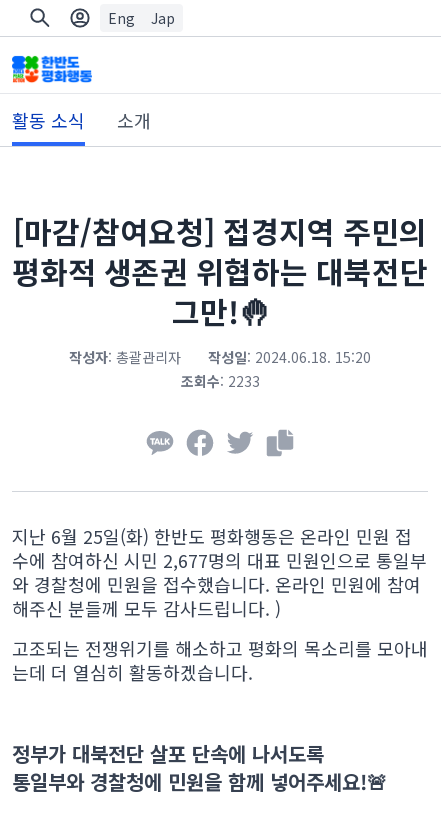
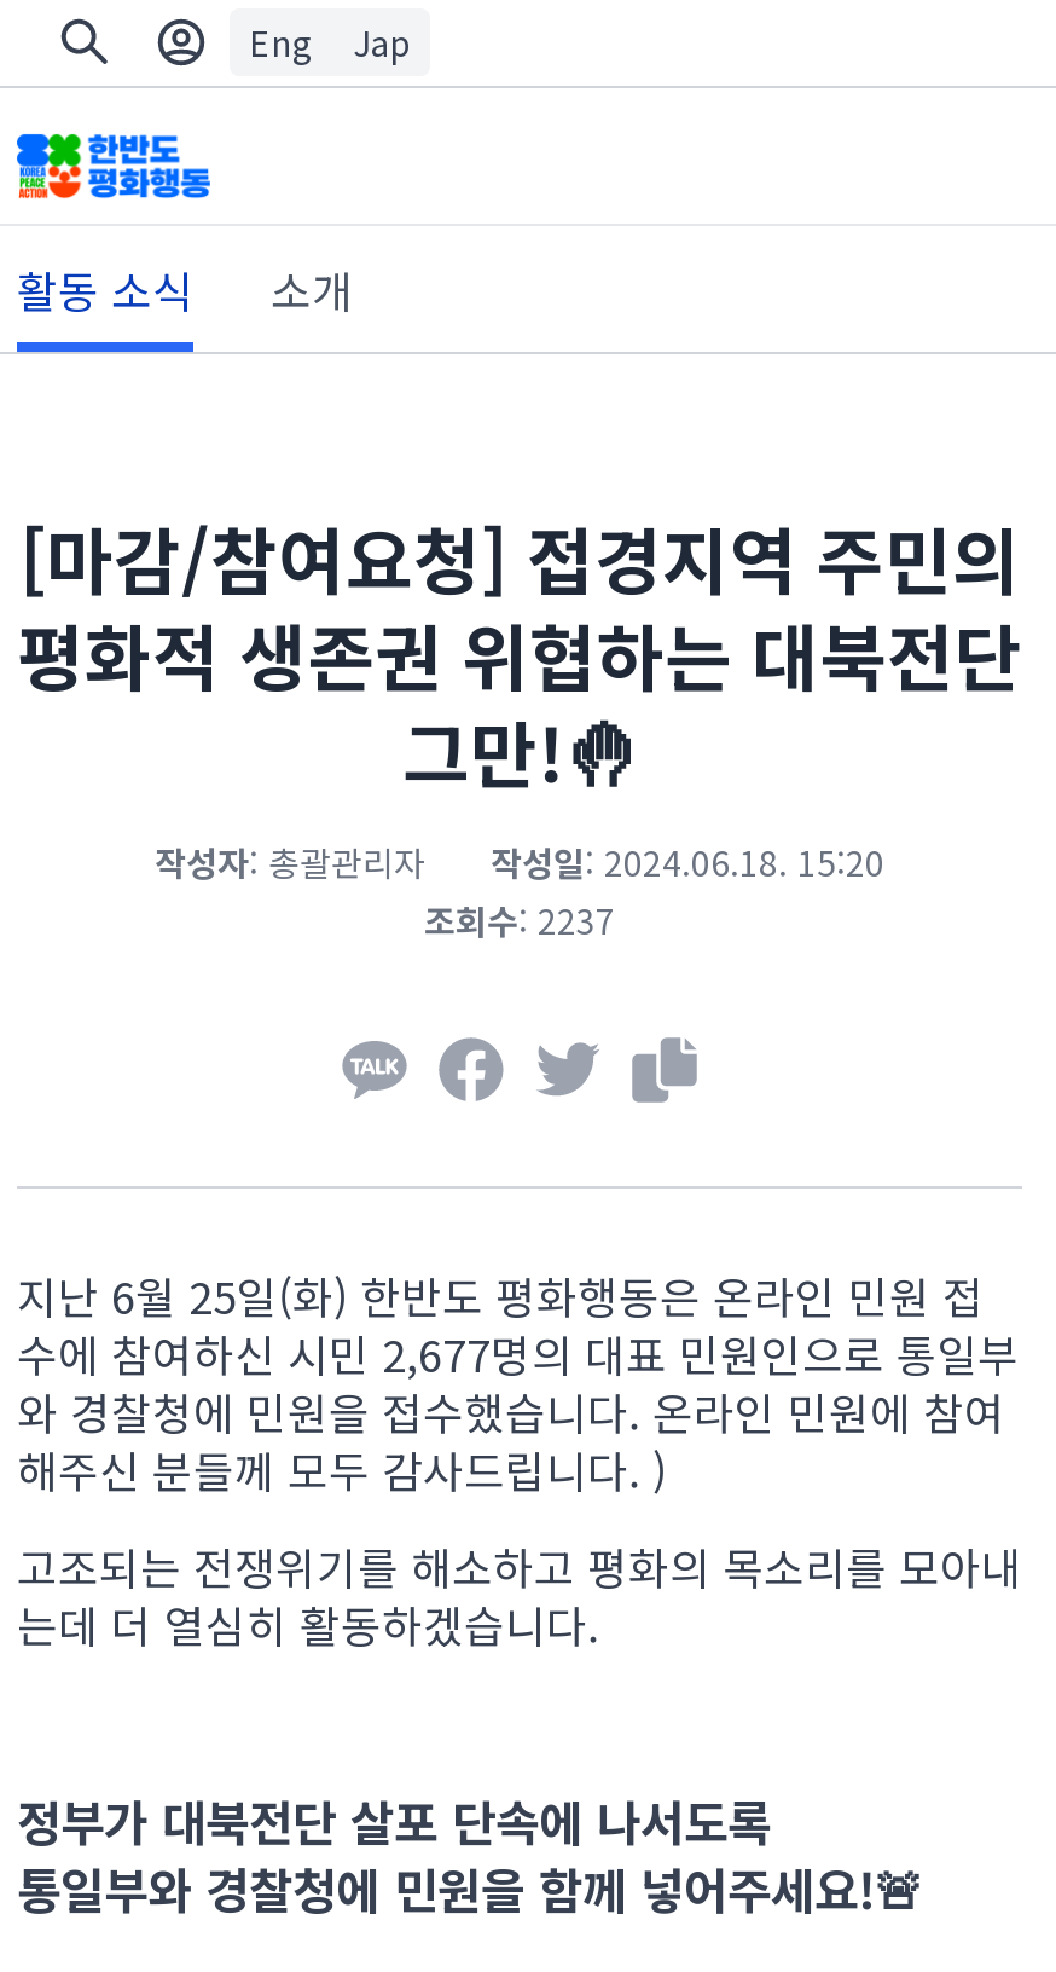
[180,371,259,391] 조회수: 2233 -> [424,896,615,944] 조회수: 2237

